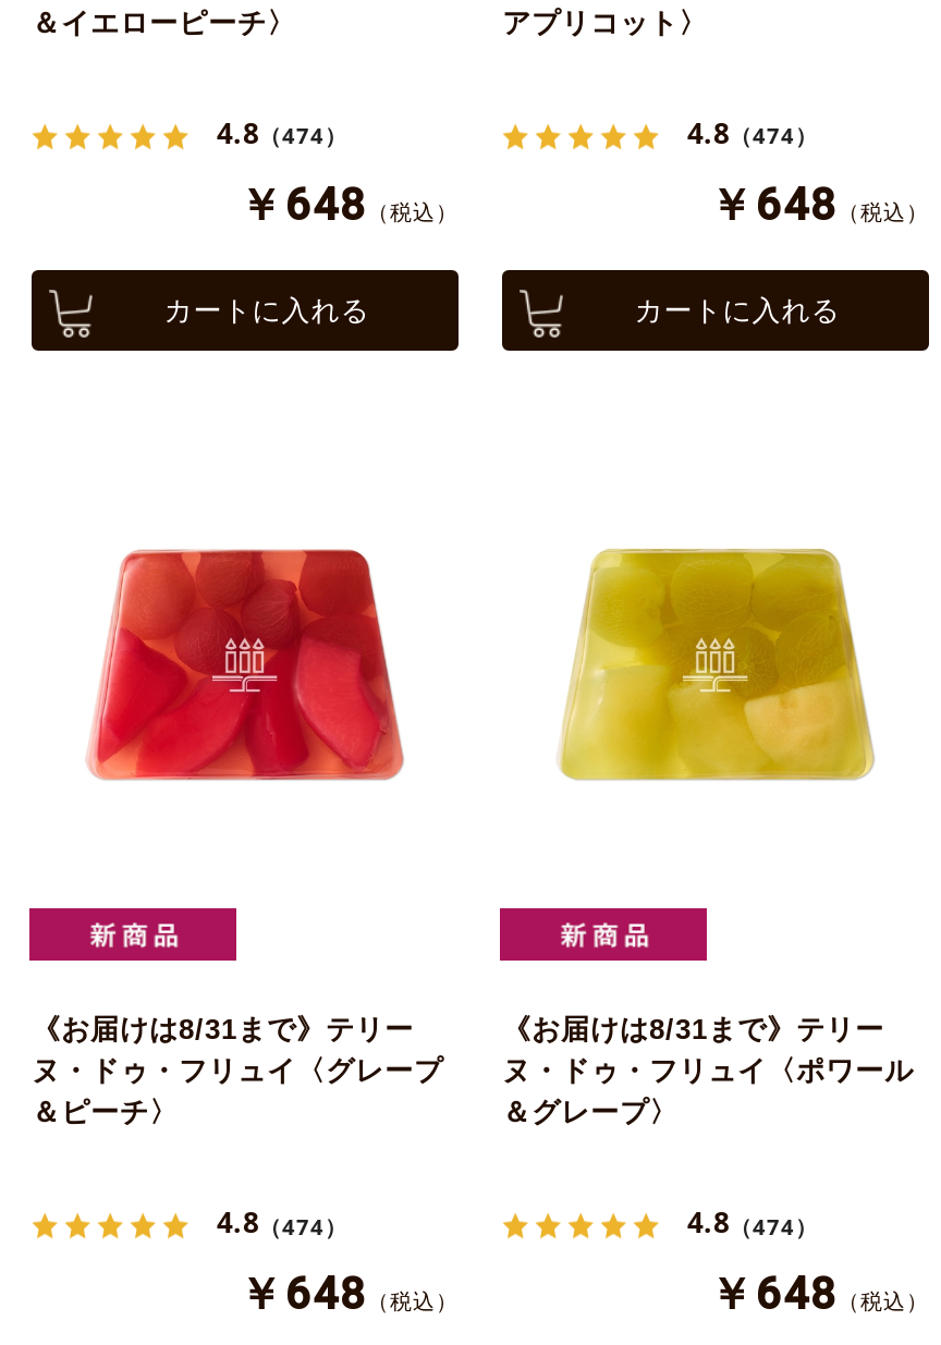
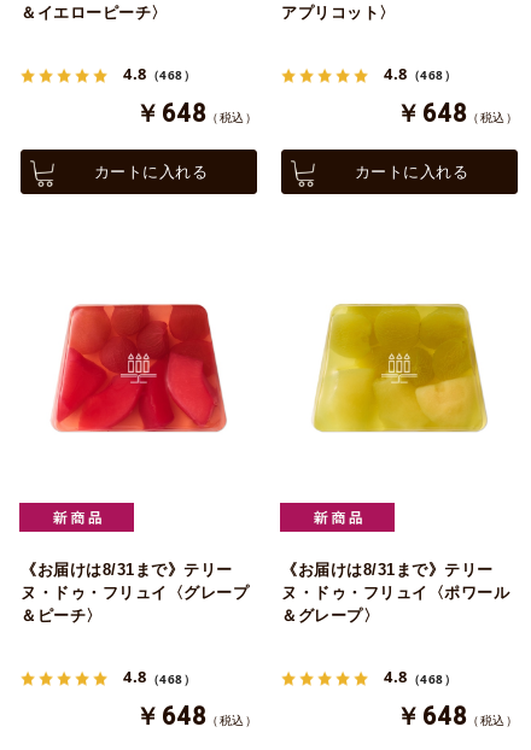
[217,113,347,152] 4.8（474） -> [123,62,196,84] 4.8（468）
[687,113,818,152] 4.8（474） -> [384,62,456,84] 4.8（468）
[217,1203,347,1242] 4.8（474） -> [123,666,196,687] 4.8（468）
[687,1203,818,1242] 4.8（474） -> [384,666,456,687] 4.8（468）

